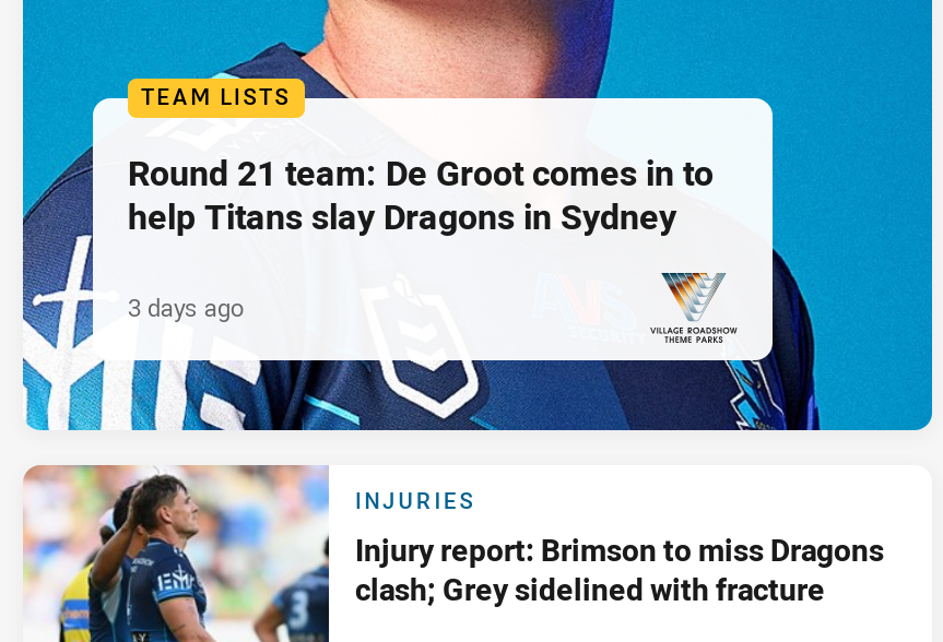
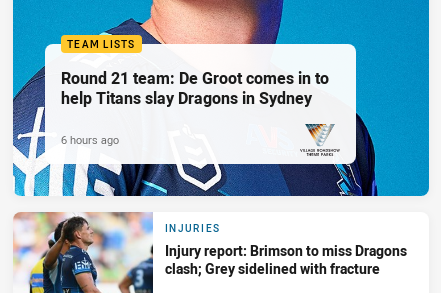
[128,290,244,323] 3 days ago -> [61,132,119,147] 6 hours ago

